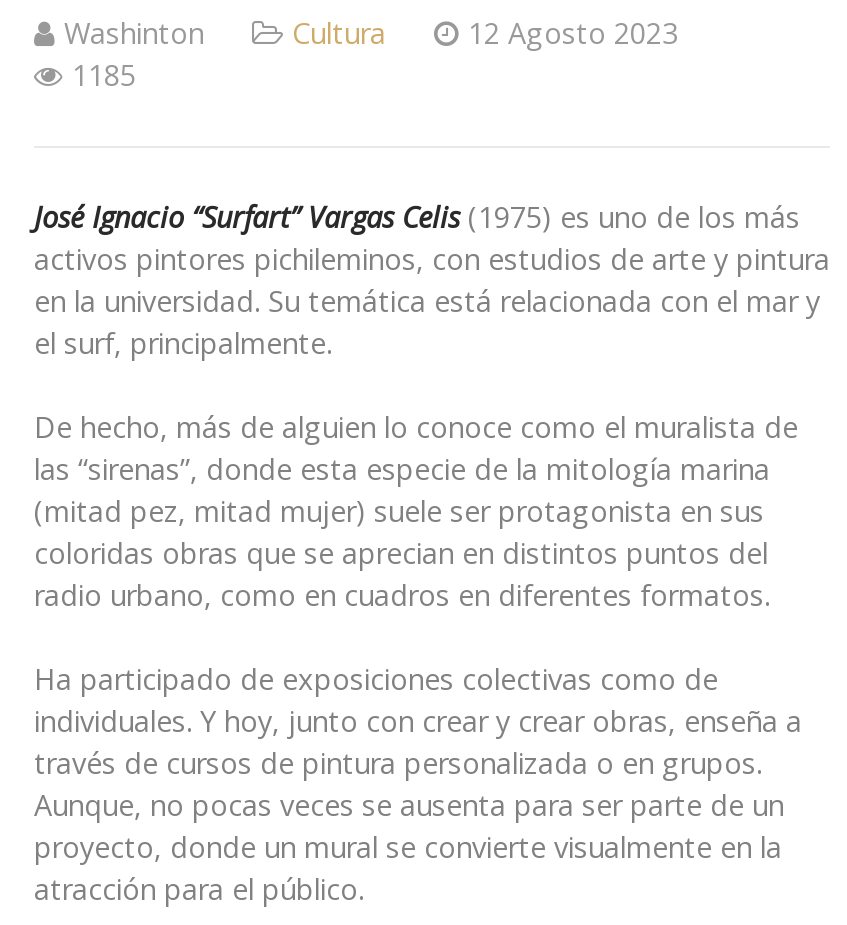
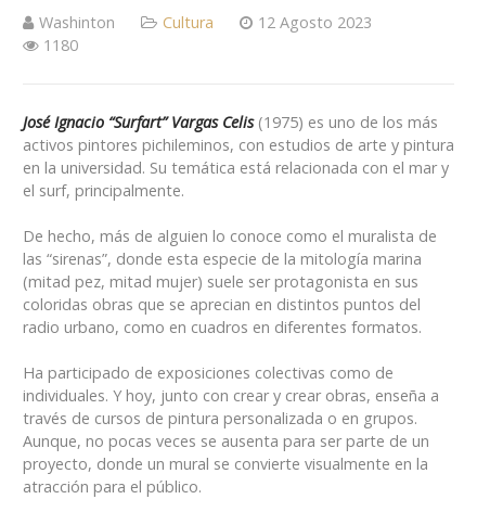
[72,56,136,94] 1185 -> [43,34,78,55] 1180

